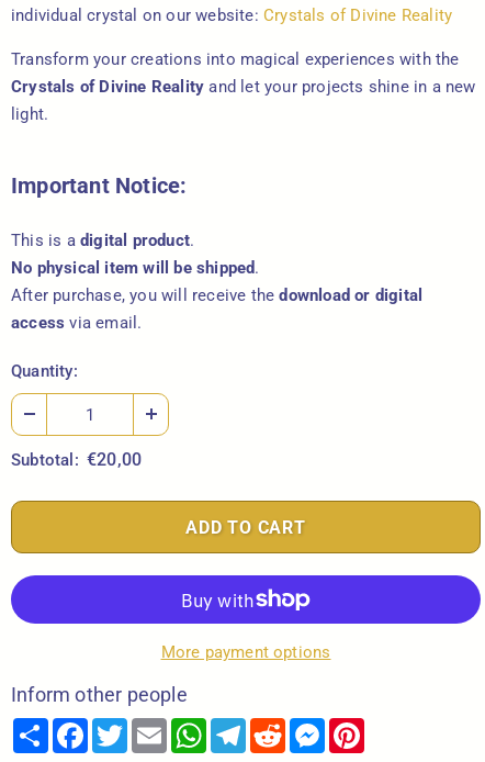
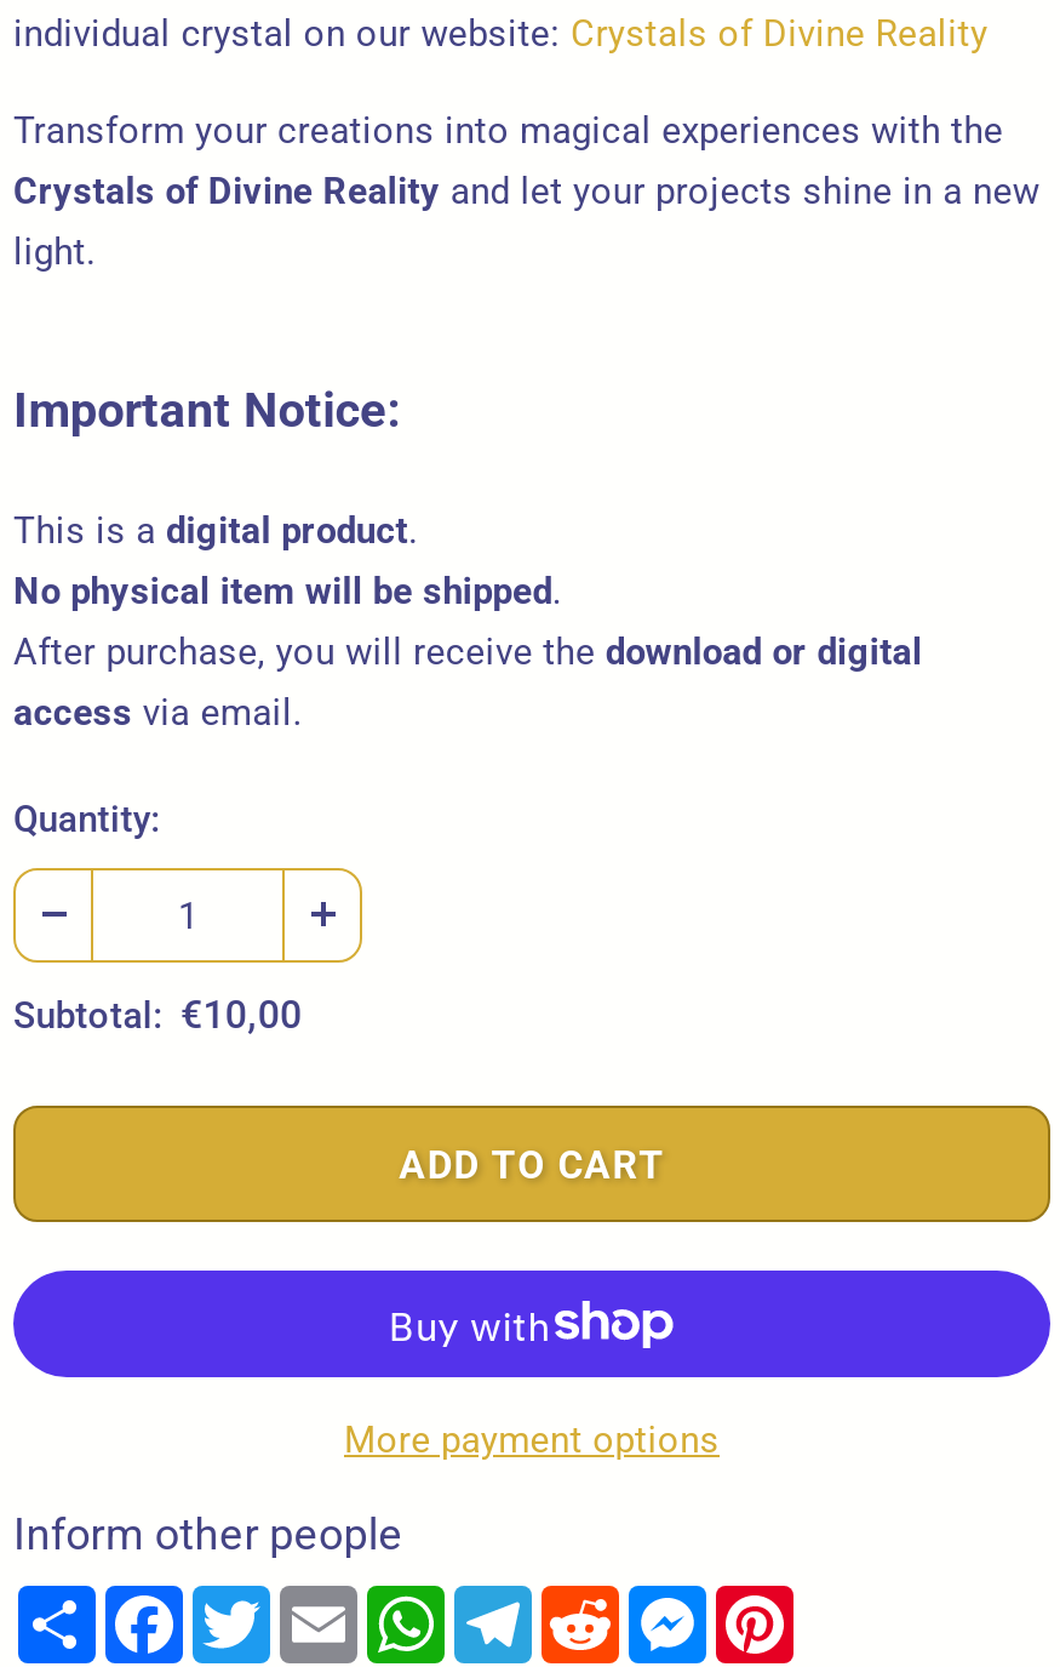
[11,449,142,469] Subtotal: €20,00 -> [13,991,302,1037] Subtotal: €10,00

